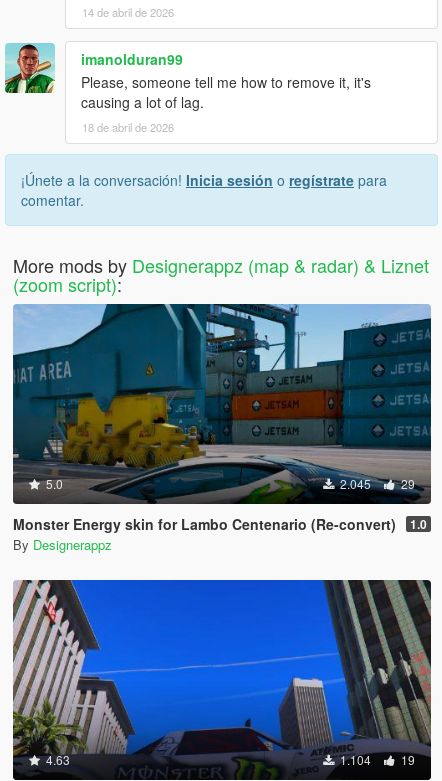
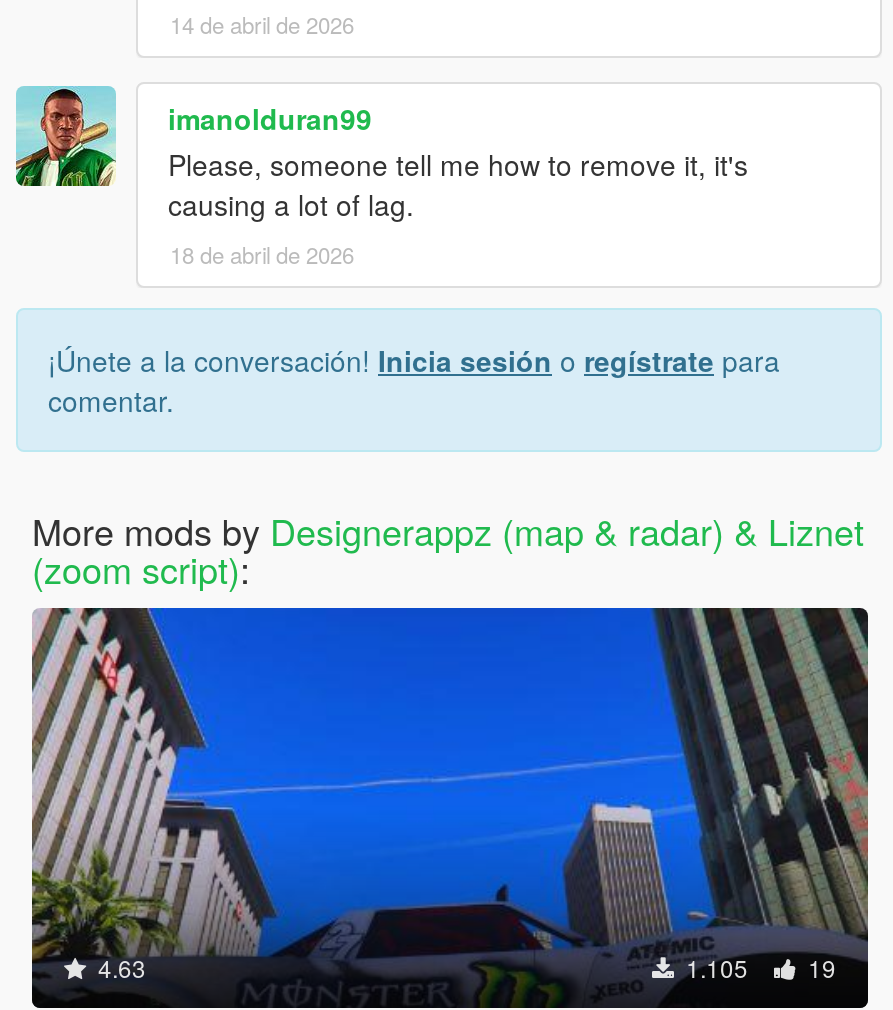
[12,303,432,554] [image] | 5.0 | 2.045 | 29 | Monster Energy skin for Lambo Centenario (Re-convert) | 1.0 | By Designerappz -> none
[337,751,415,768] 1.104 19 -> [680,951,836,985] 1.105 19

